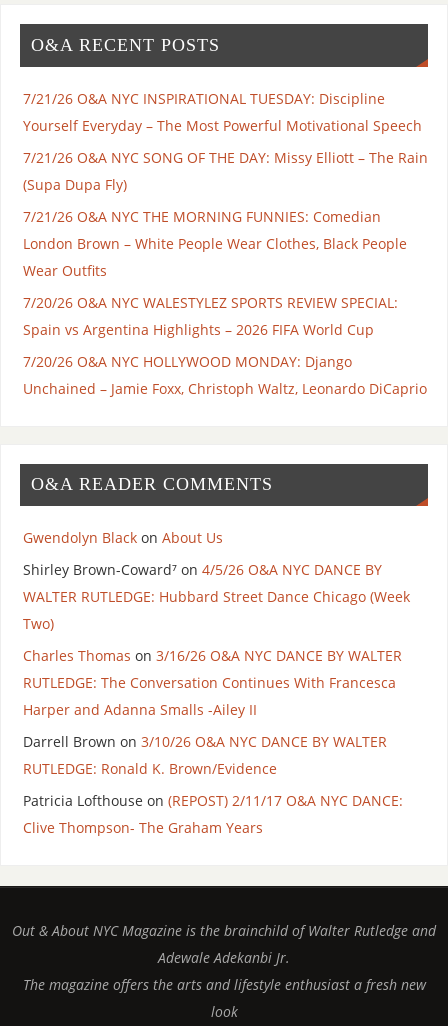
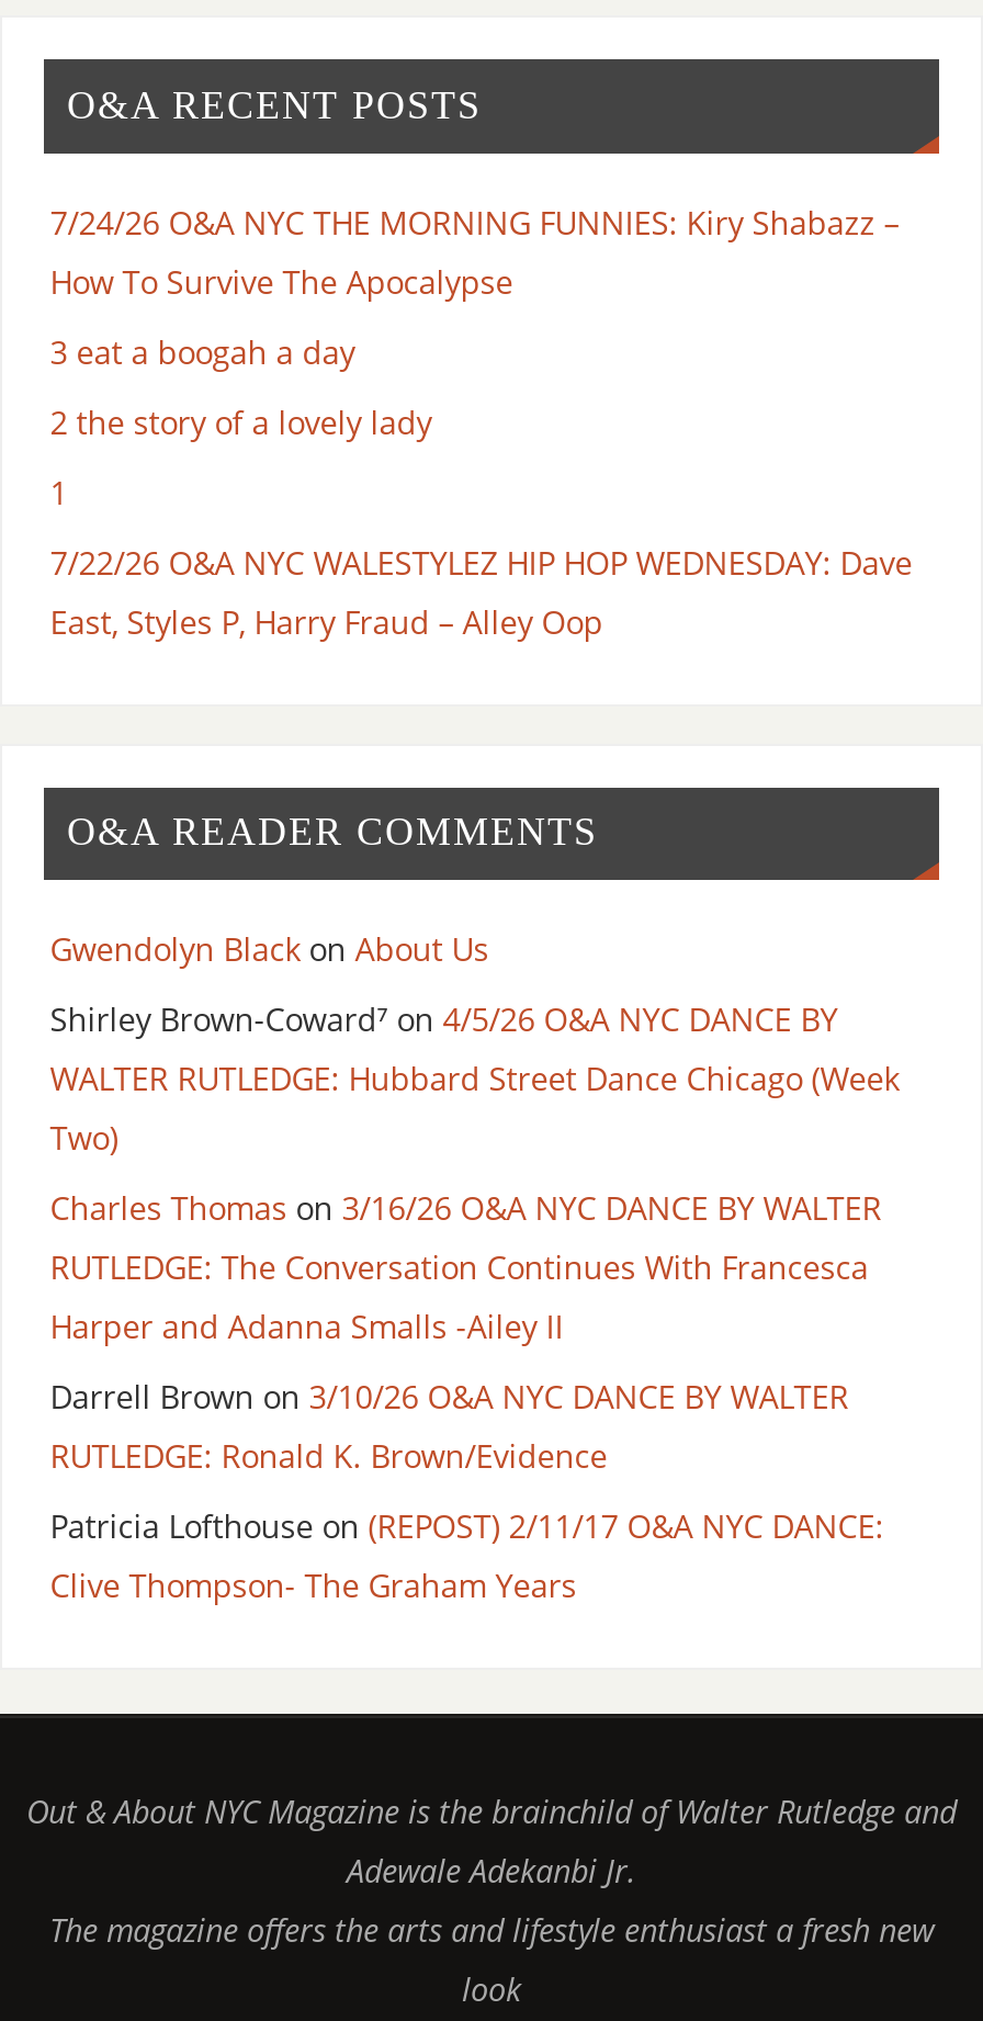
[23,89,422,135] 7/21/26 O&A NYC INSPIRATIONAL TUESDAY: Discipline | Yourself Everyday – The Most Powerful Motivational Speech -> [50,201,899,302] 7/24/26 O&A NYC THE MORNING FUNNIES: Kiry Shabazz – | How To Survive The Apocalypse
[23,148,428,194] 7/21/26 O&A NYC SONG OF THE DAY: Missy Elliott – The Rain | (Supa Dupa Fly) -> [50,331,355,373] 3 eat a boogah a day
[23,207,407,280] 7/21/26 O&A NYC THE MORNING FUNNIES: Comedian | London Brown – White People Wear Clothes, Black People | Wear Outfits -> [50,401,432,443] 2 the story of a lovely lady
[23,293,398,339] 7/20/26 O&A NYC WALESTYLEZ SPORTS REVIEW SPECIAL: | Spain vs Argentina Highlights – 2026 FIFA World Cup -> [50,471,67,513] 1
[23,352,427,398] 7/20/26 O&A NYC HOLLYWOOD MONDAY: Django | Unchained – Jamie Foxx, Christoph Waltz, Leonardo DiCaprio -> [50,542,912,643] 7/22/26 O&A NYC WALESTYLEZ HIP HOP WEDNESDAY: Dave | East, Styles P, Harry Fraud – Alley Oop

